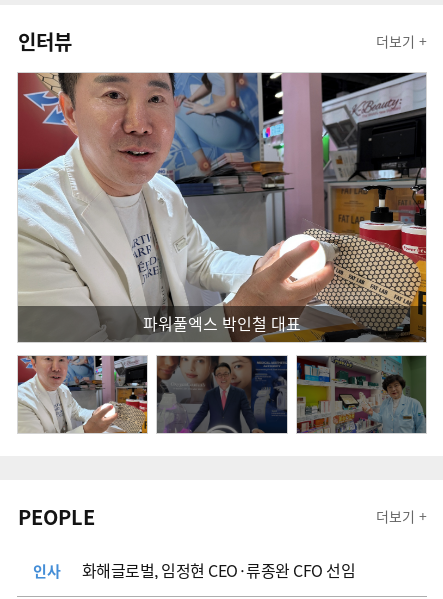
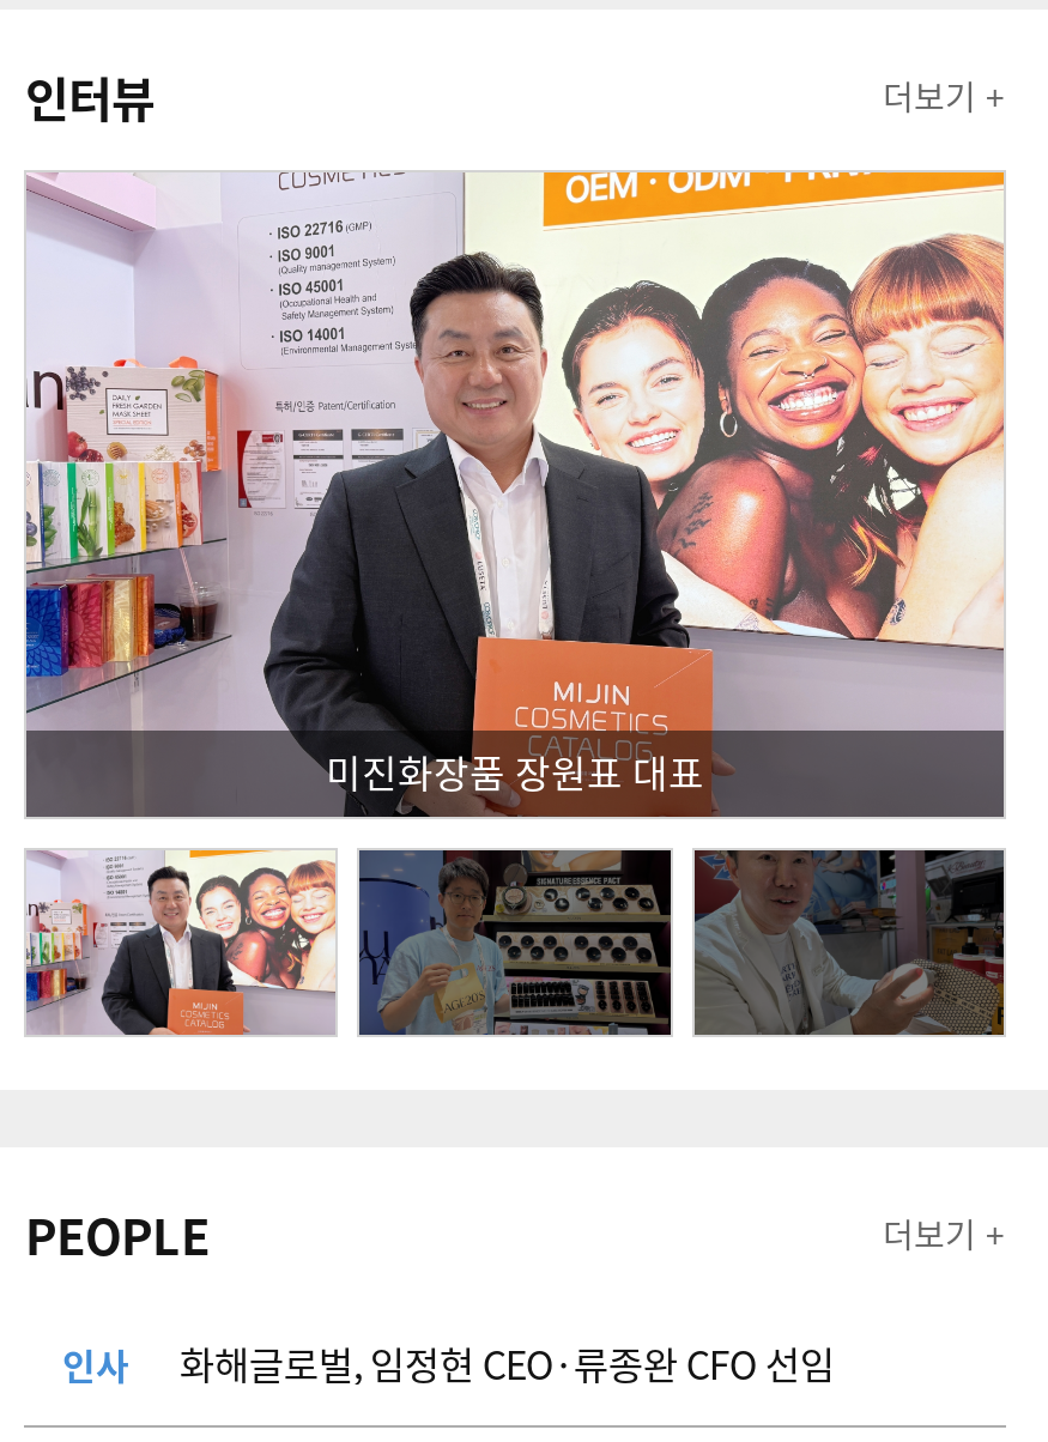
[17,72,427,342] [image] | 파워풀엑스 박인철 대표 -> [24,170,1006,817] [image] | 미진화장품 장원표 대표
[17,355,148,434] [image] -> [24,848,338,1035] [image]
[157,355,287,433] [image] -> [359,848,671,1037] [image]
[296,355,427,433] [image] -> [692,848,1006,1037] [image]

